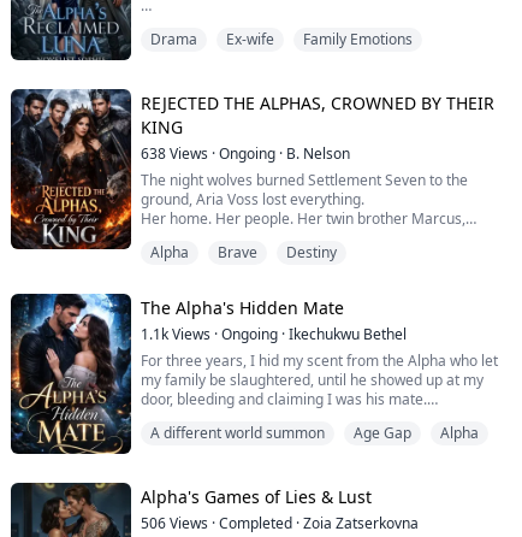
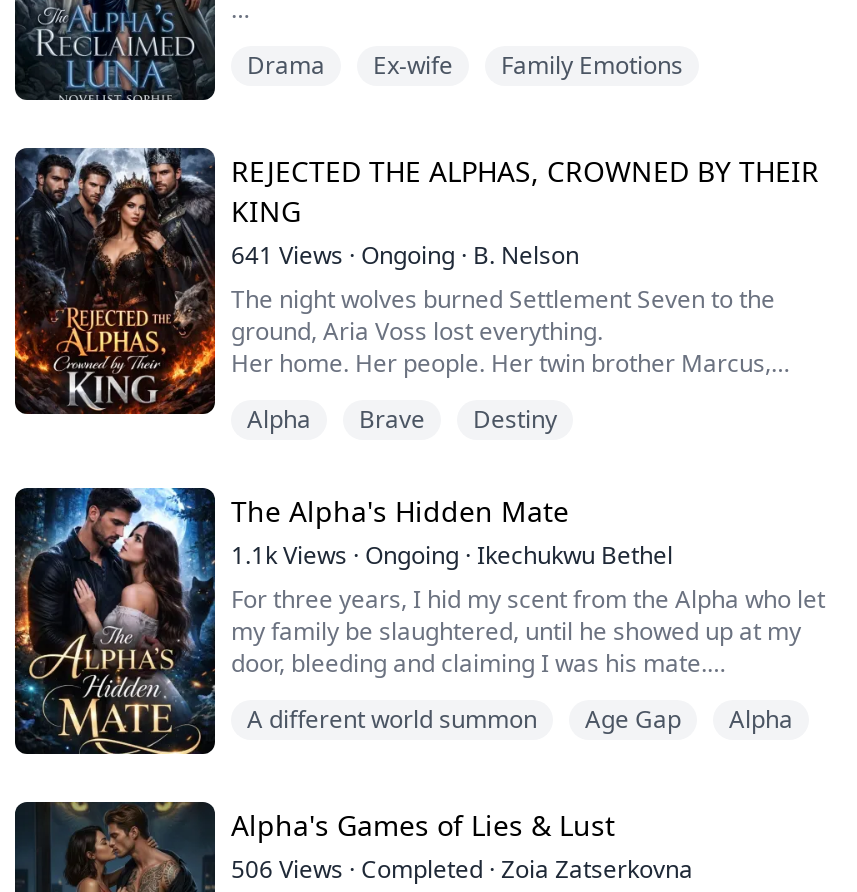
[141,143,350,164] 638 Views · Ongoing · B. Nelson -> [231,238,579,272] 641 Views · Ongoing · B. Nelson

